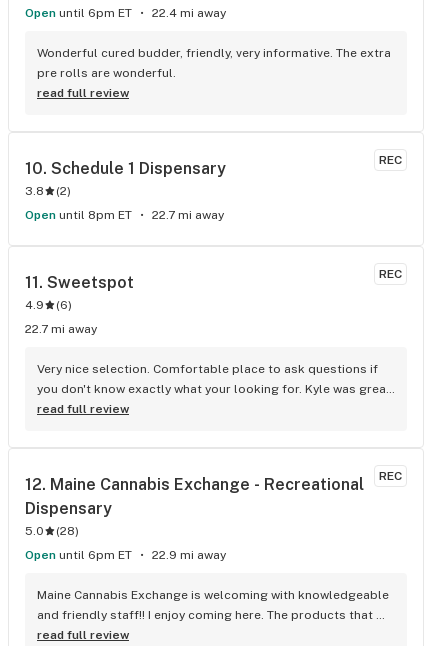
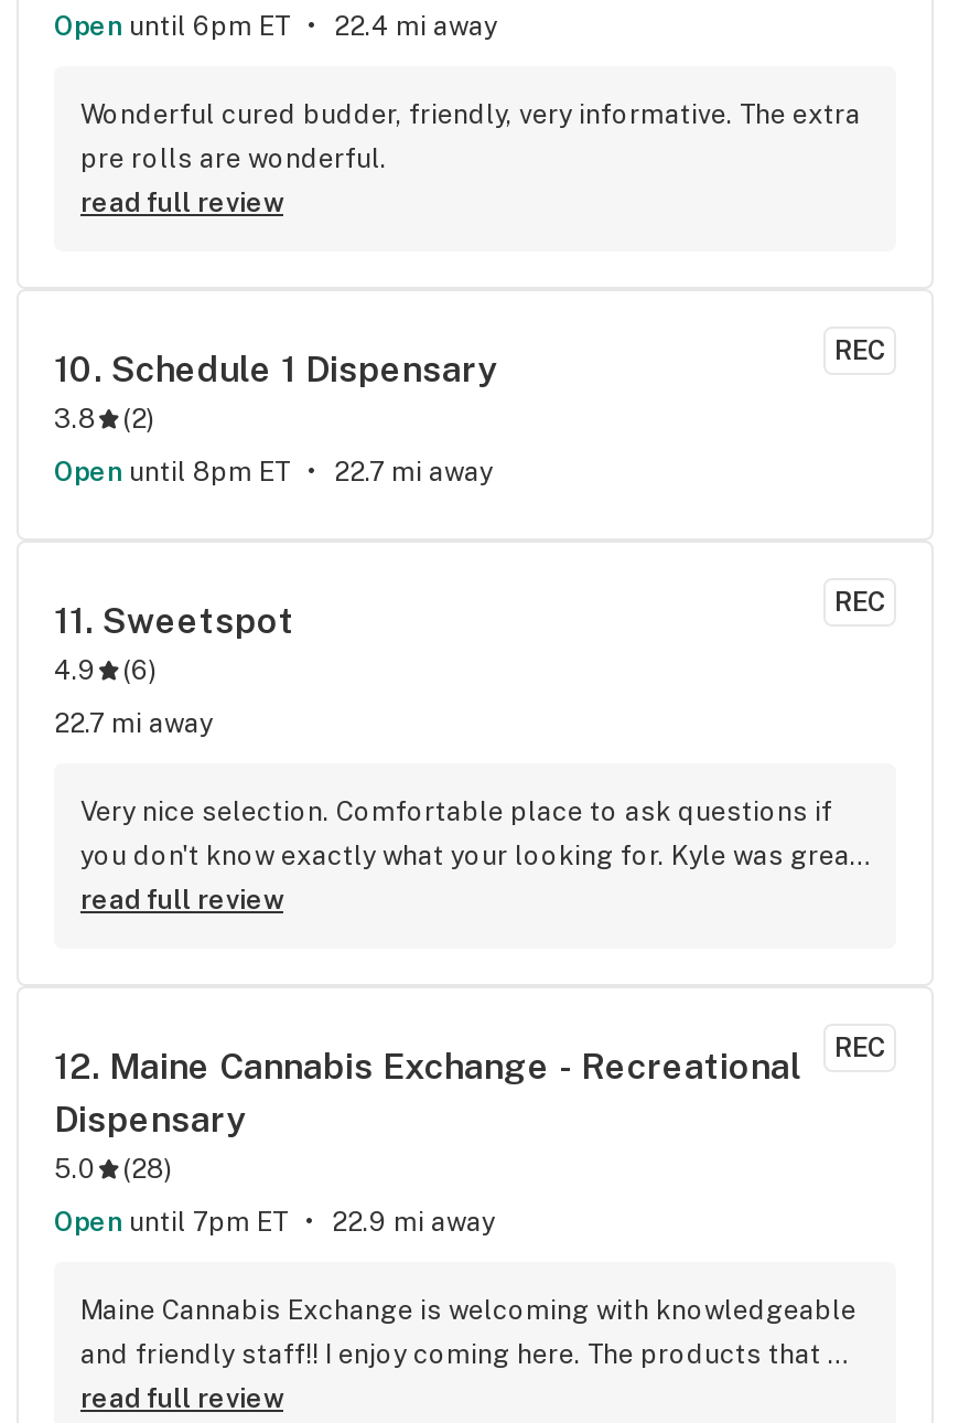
[34,548,132,562] Open until 6pm ET -> [74,1207,288,1238] Open until 7pm ET

